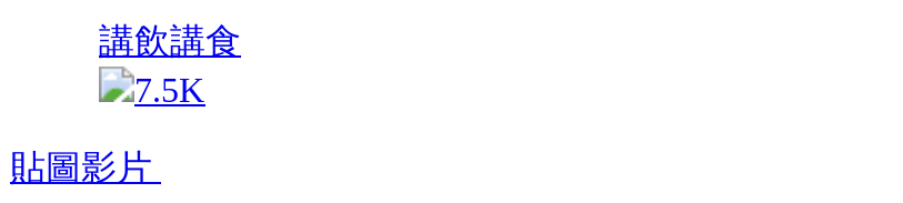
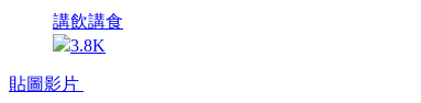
[134,71,205,109] 7.5K -> [70,36,106,55] 3.8K

